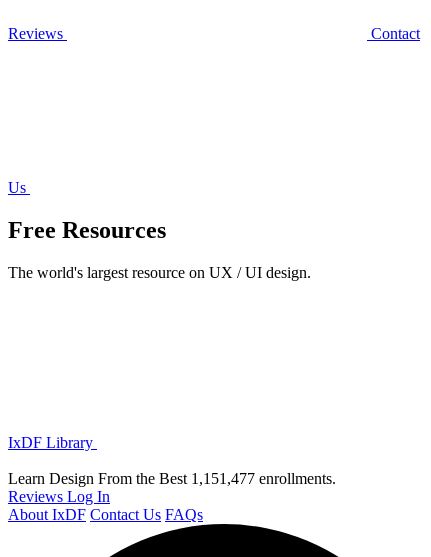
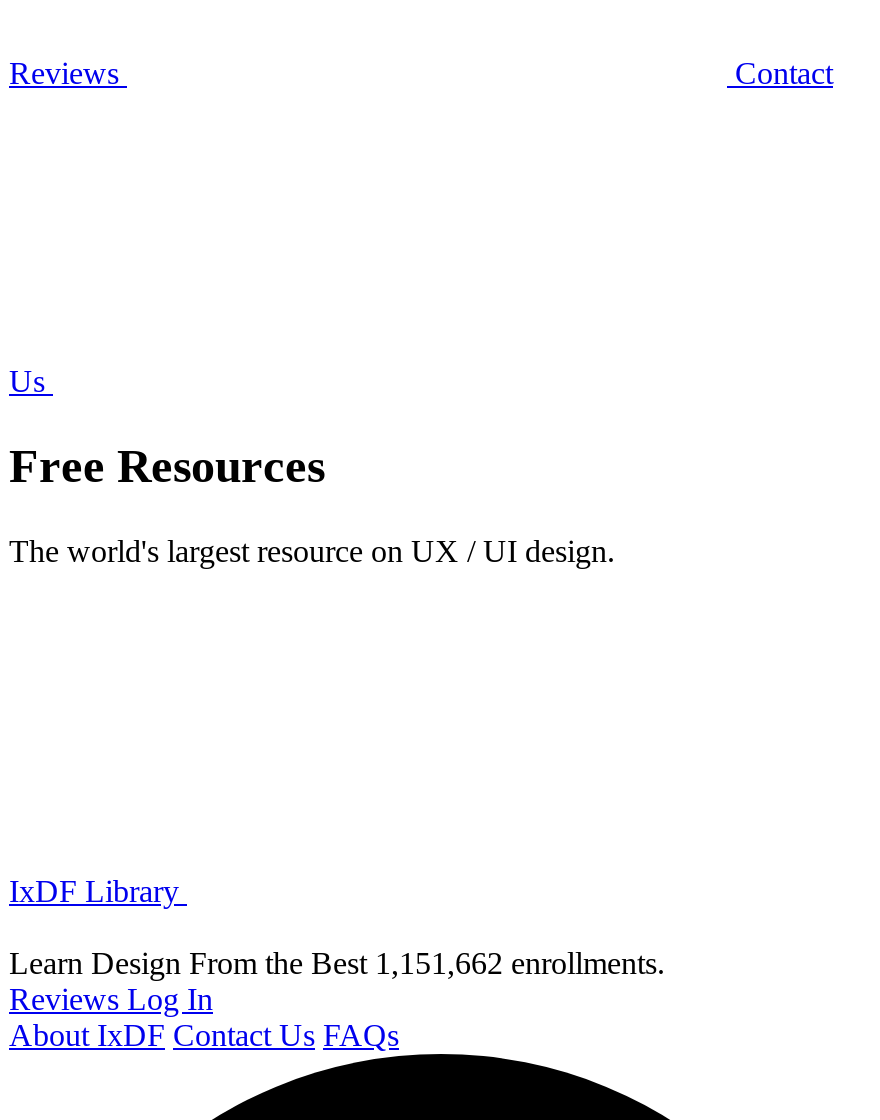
[8,470,336,487] Learn Design From the Best 1,151,477 enrollments. -> [9,945,665,979] Learn Design From the Best 1,151,662 enrollments.

